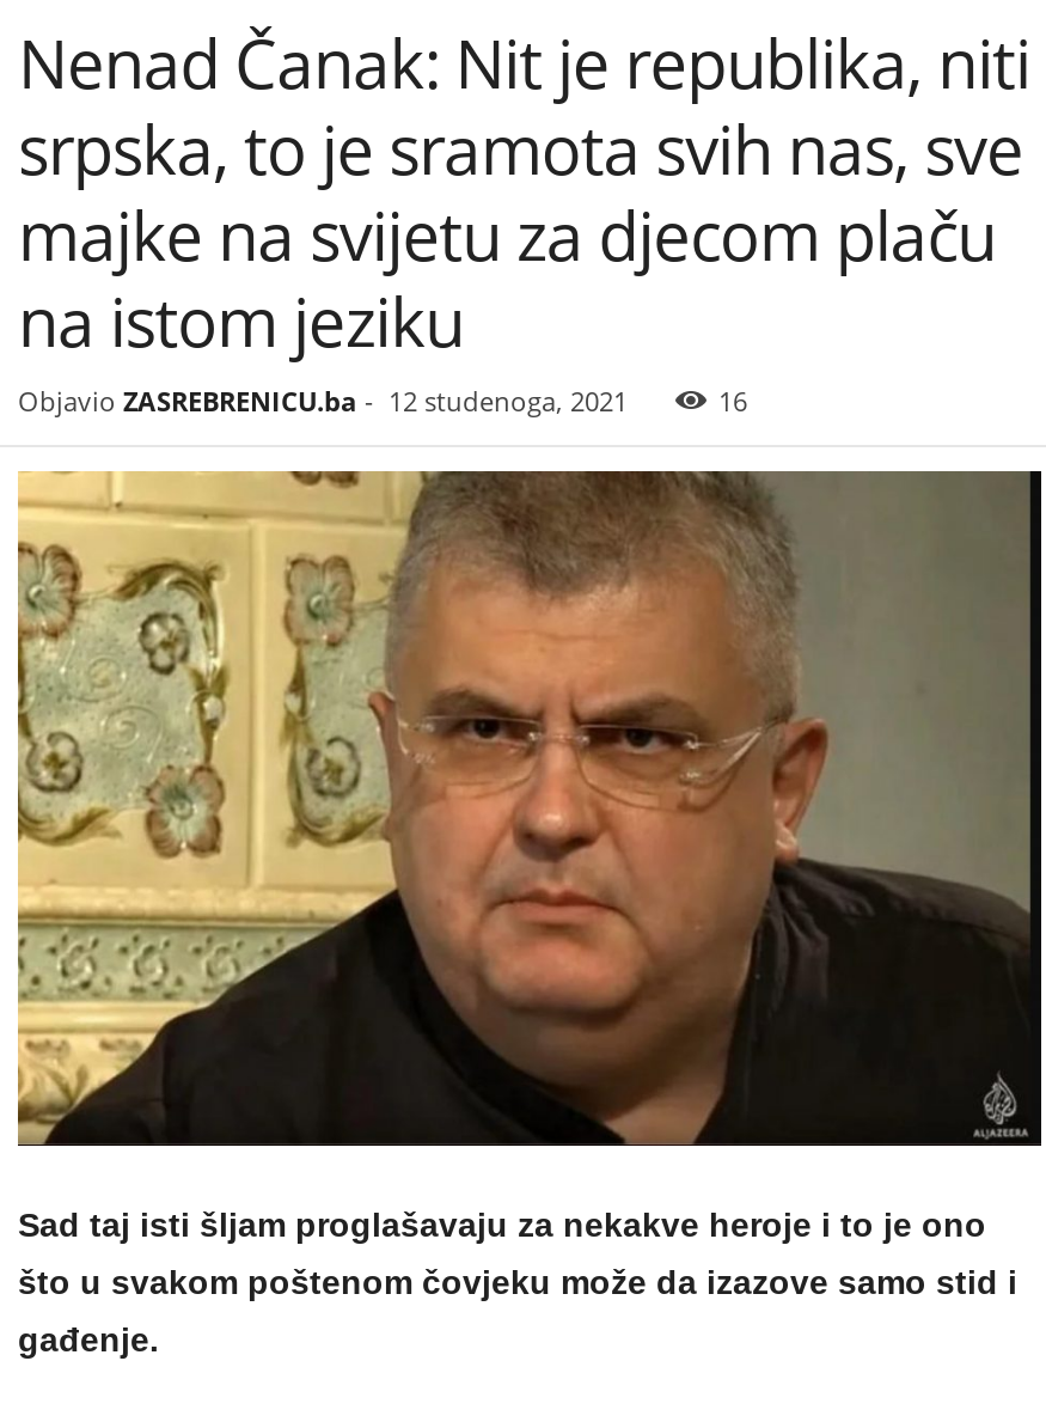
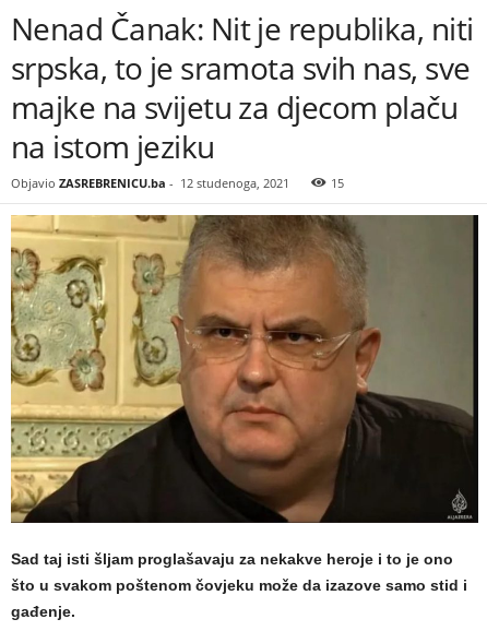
[718,383,747,419] 16 -> [331,175,344,191] 15

